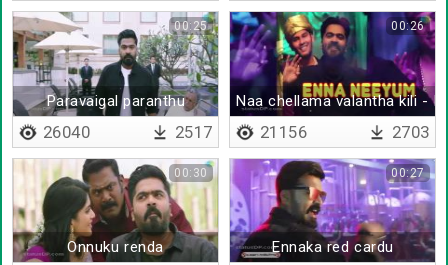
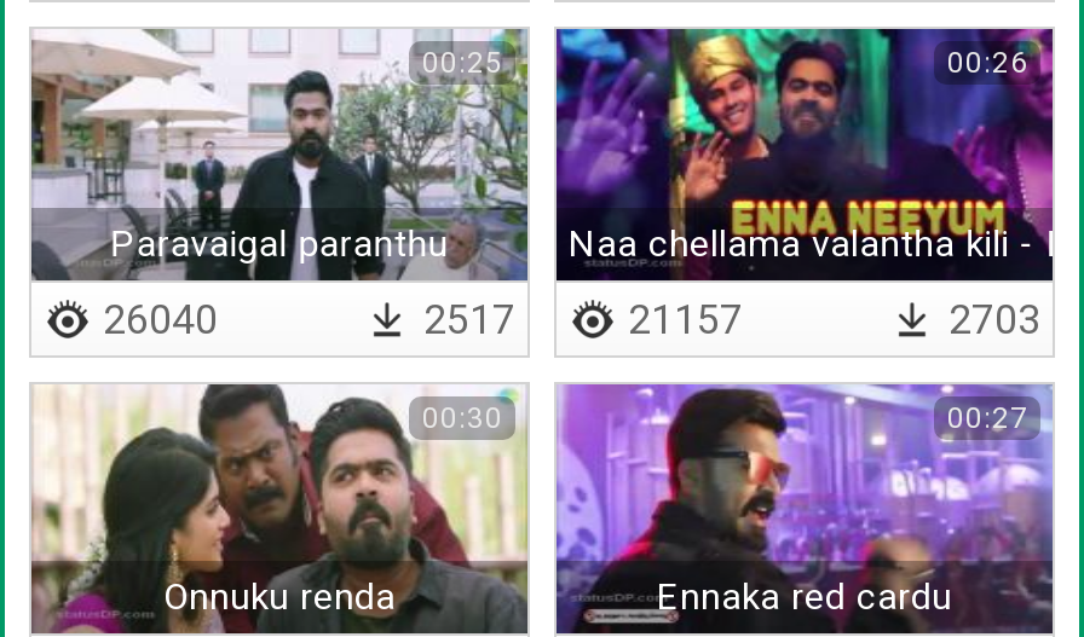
[255,122,307,142] 21156 -> [617,294,743,343] 21157

